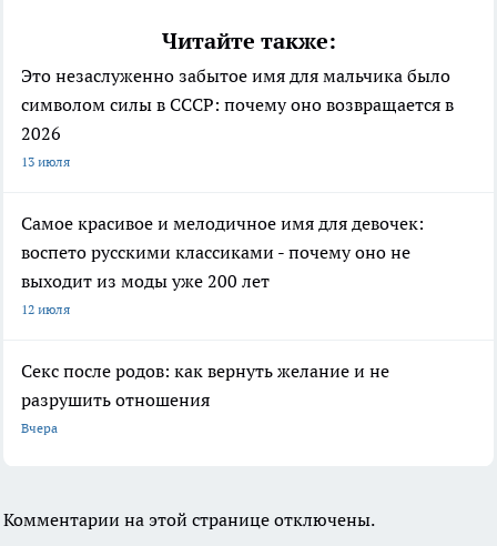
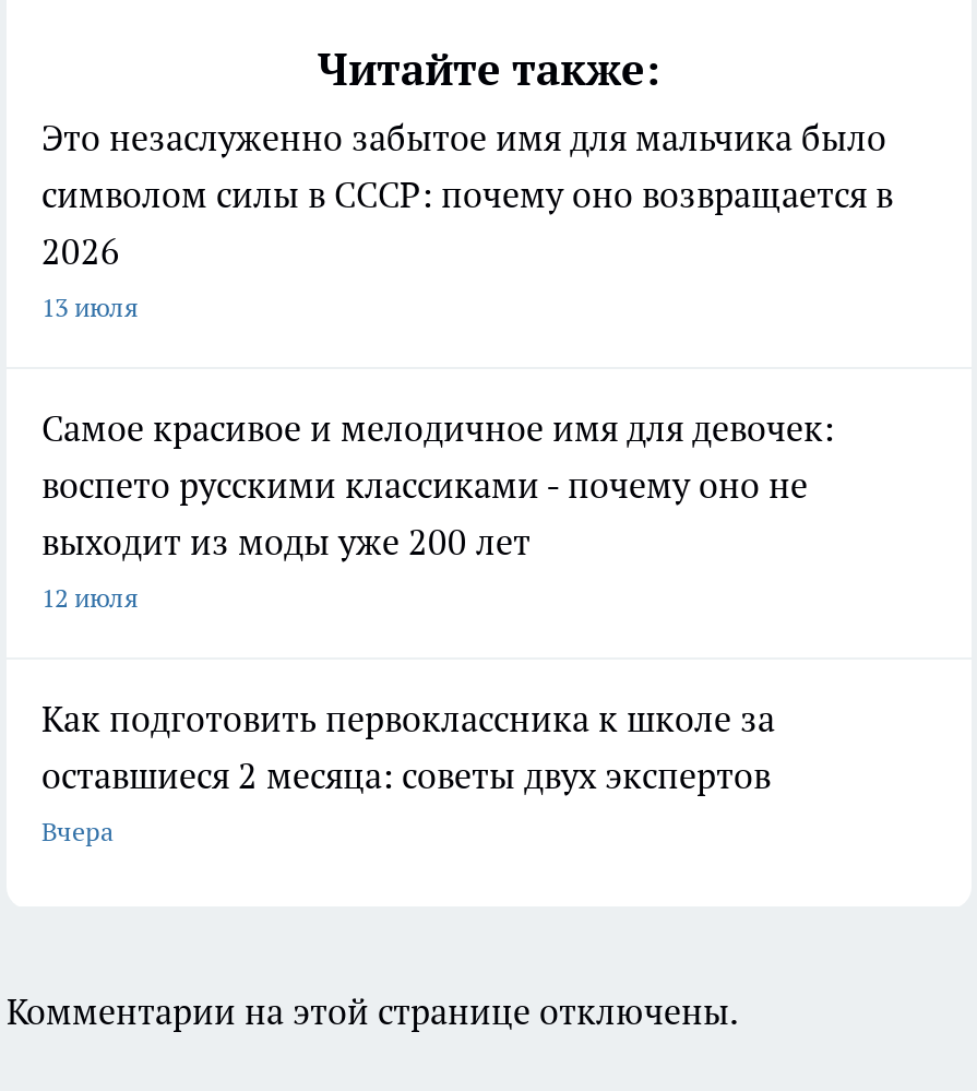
[21,359,389,410] Секс после родов: как вернуть желание и не | разрушить отношения -> [41,696,775,797] Как подготовить первоклассника к школе за | оставшиеся 2 месяца: советы двух экспертов

